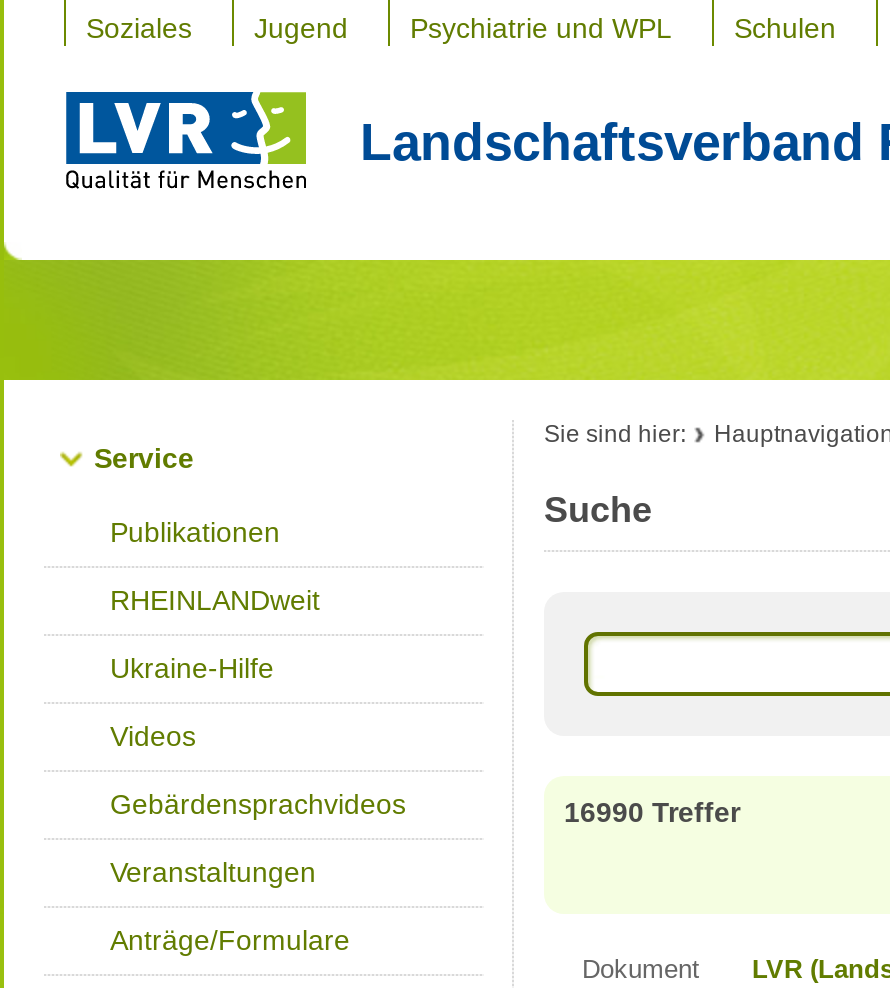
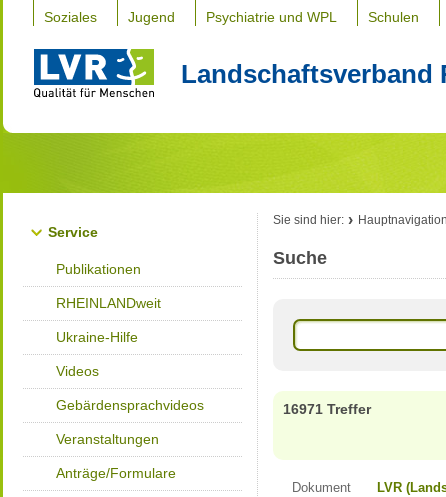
[564,796,740,828] 16990 Treffer -> [283,401,371,417] 16971 Treffer

